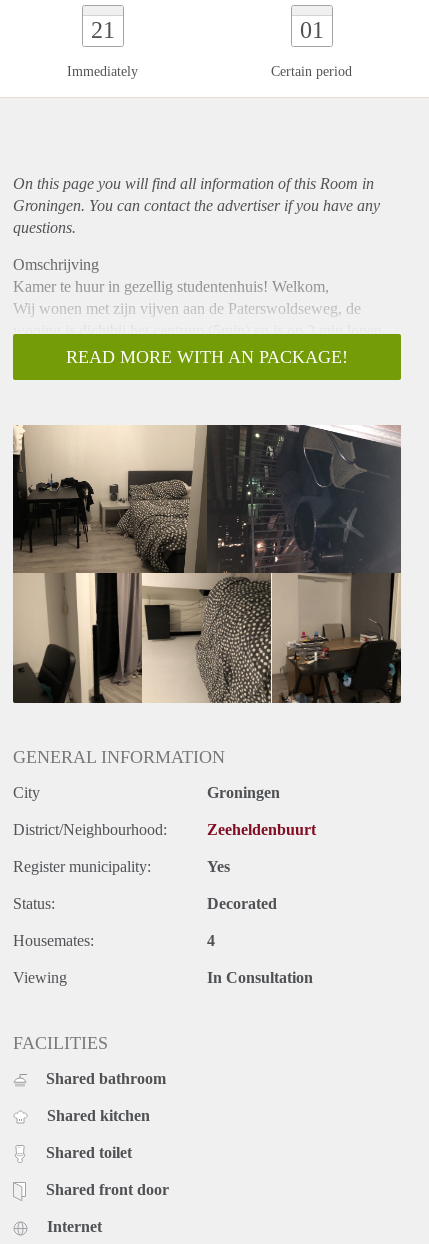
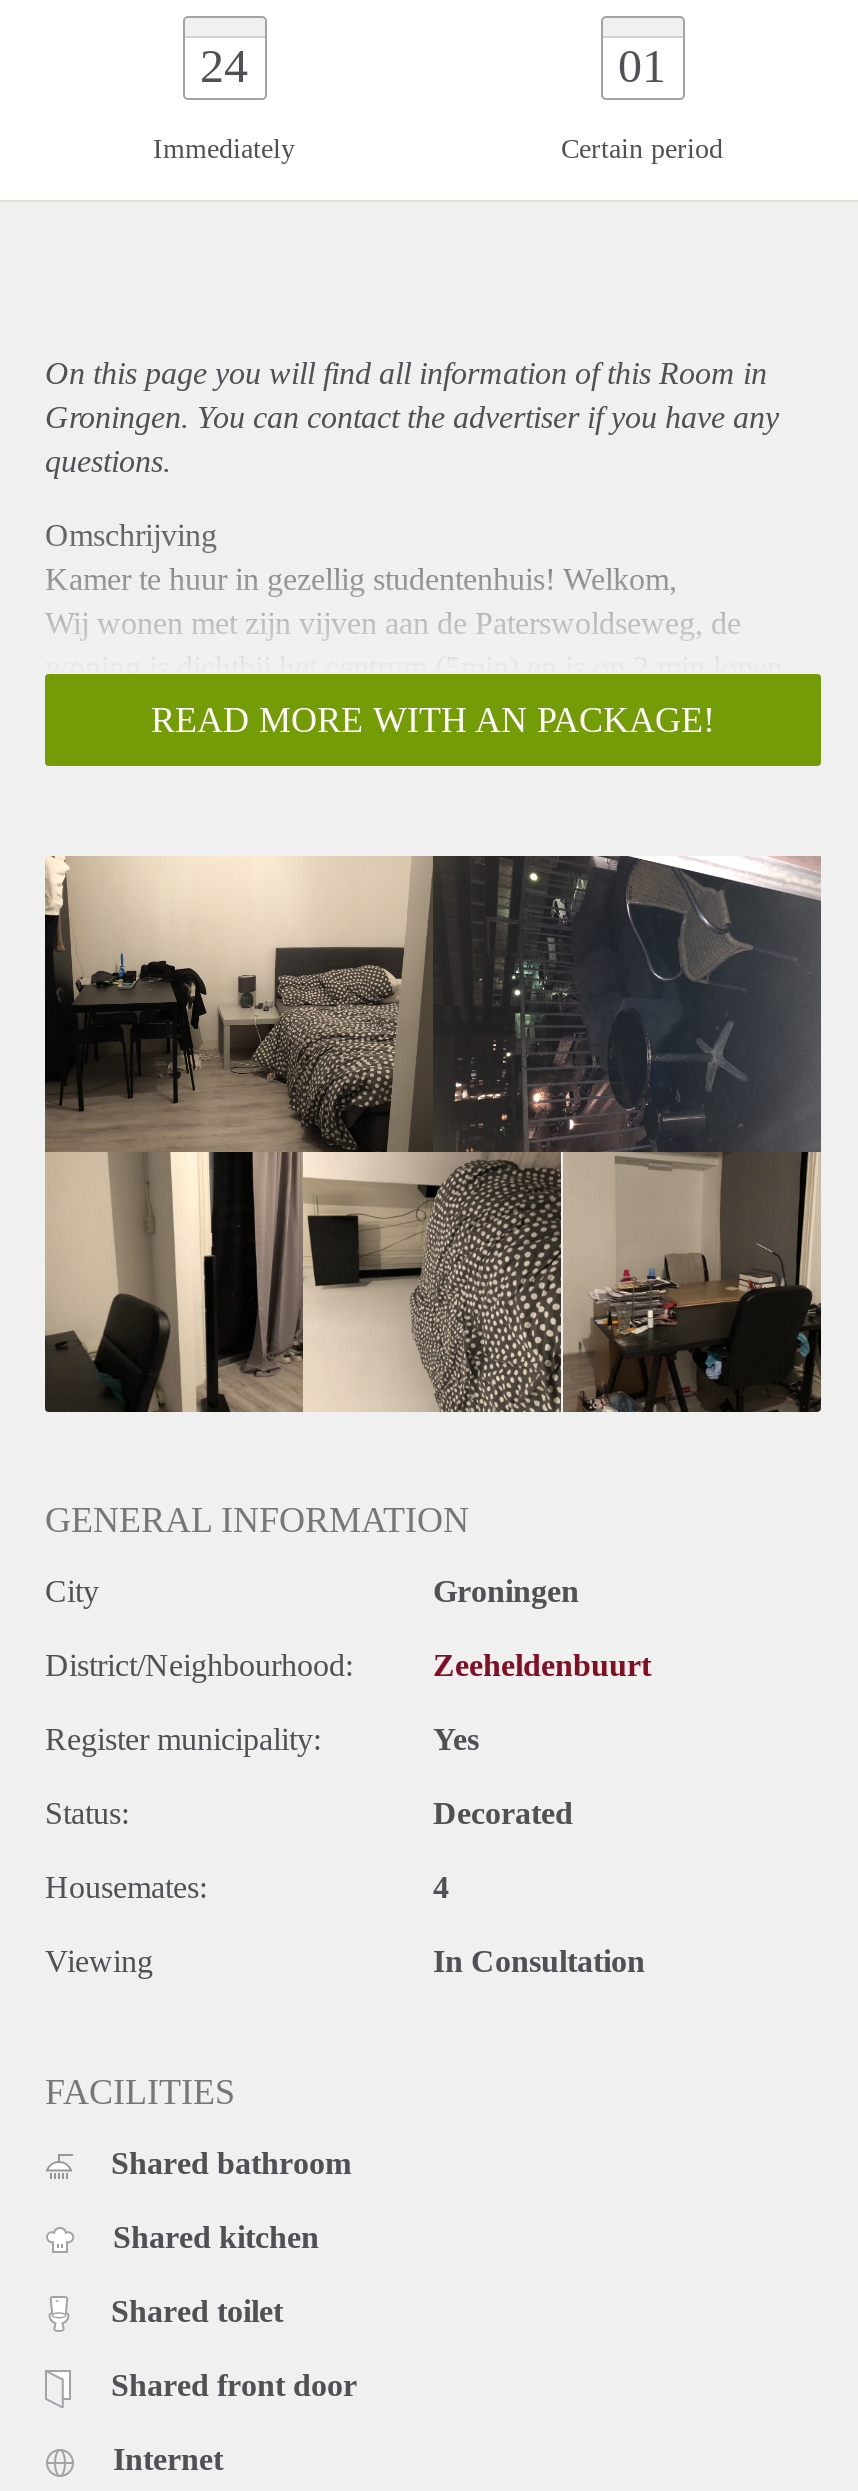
[90,17,114,43] 21 -> [200,41,248,93] 24

